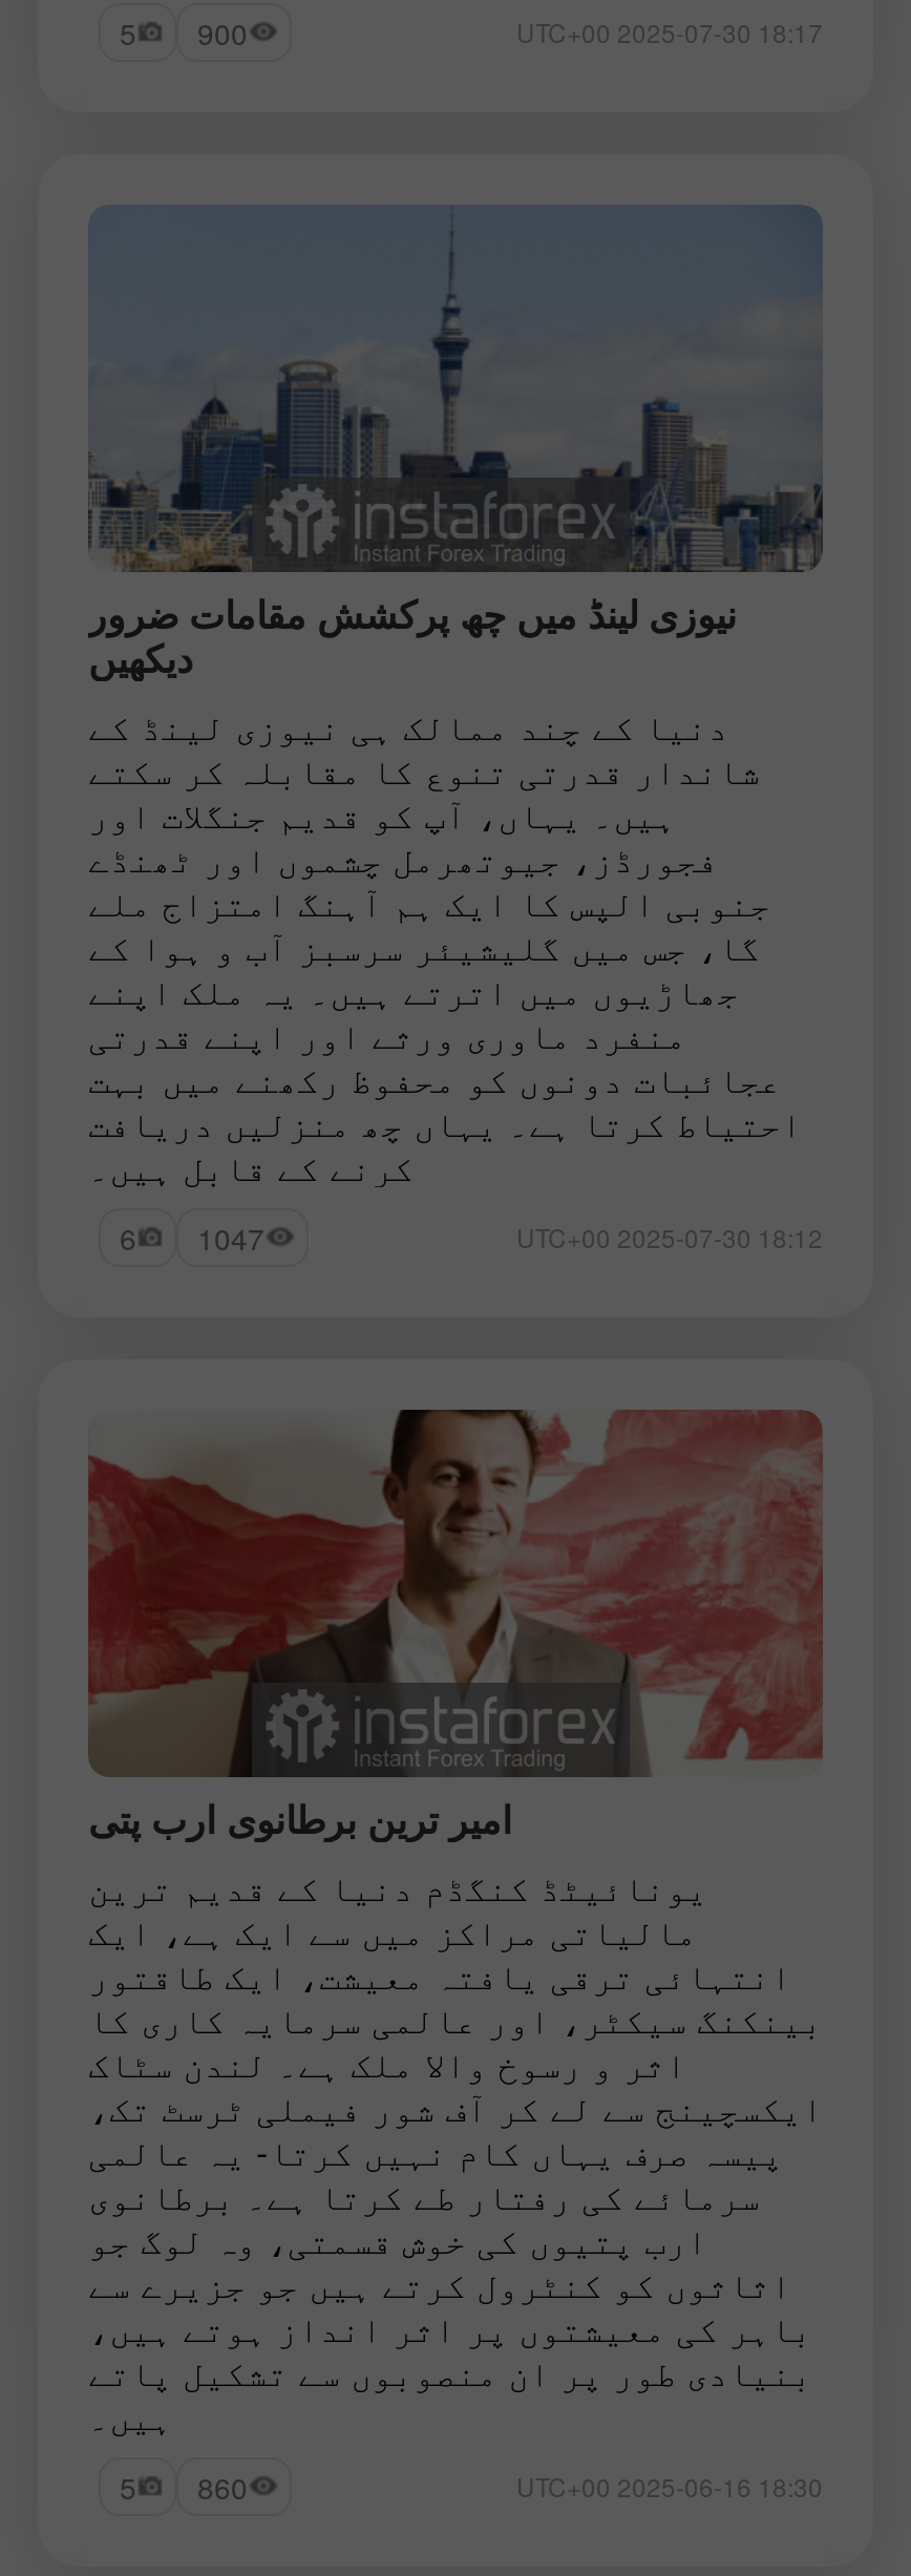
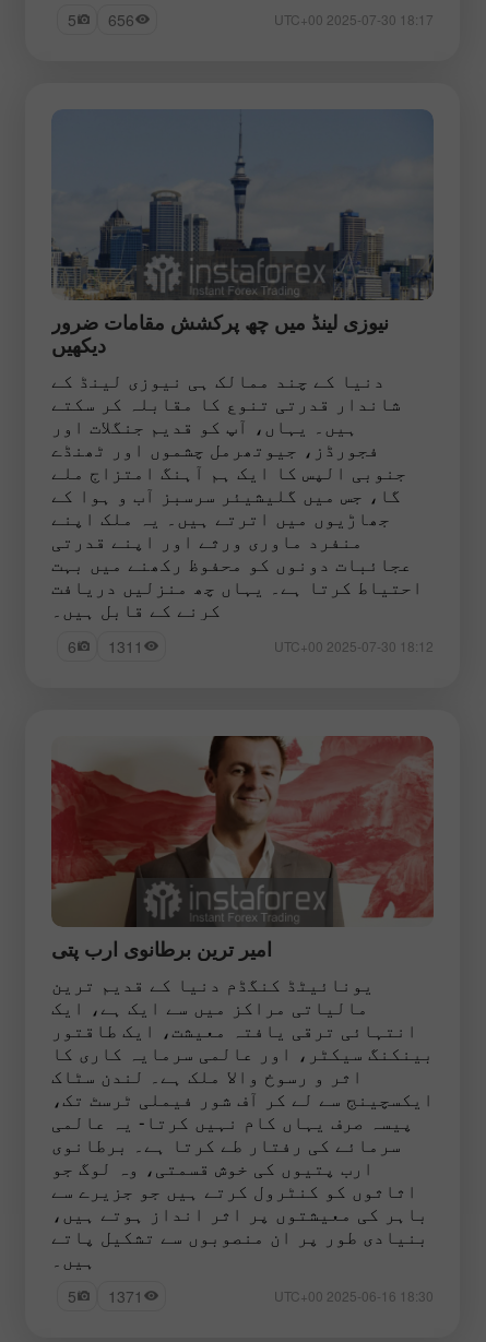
[120,12,248,54] 5 900 -> [68,9,134,31] 5 656
[120,1217,264,1259] 6 1047 -> [68,636,143,657] 6 1311
[120,2466,248,2508] 5 860 -> [68,1285,143,1307] 5 1371

